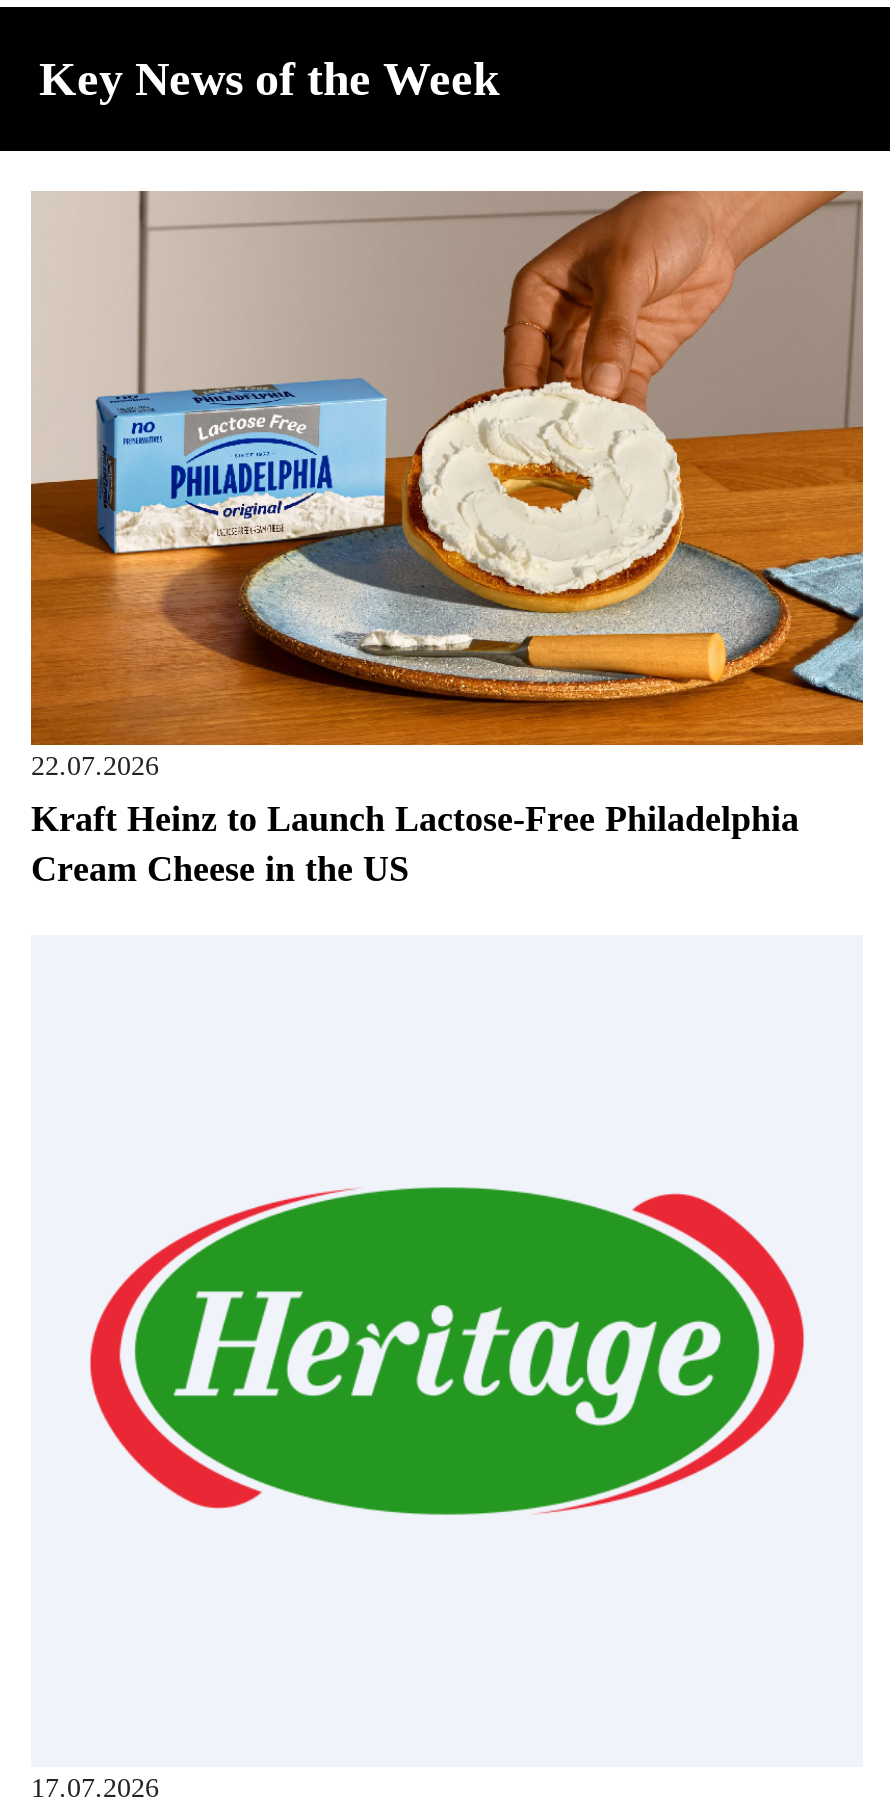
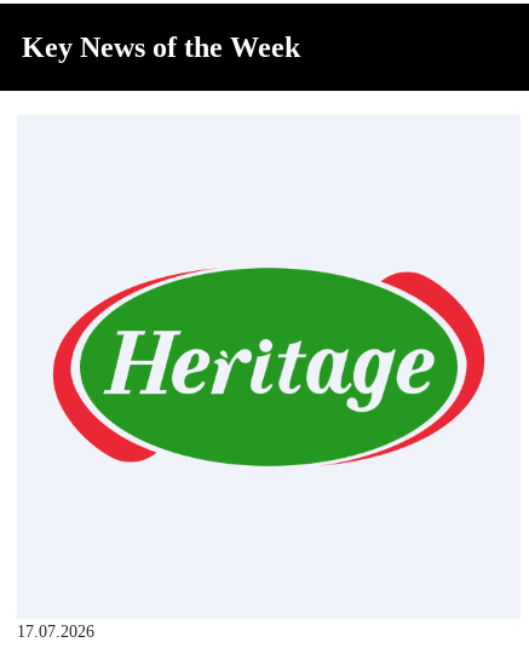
[29,189,865,889] [image] | 22.07.2026 | Kraft Heinz to Launch Lactose-Free Philadelphia | Cream Cheese in the US -> none

